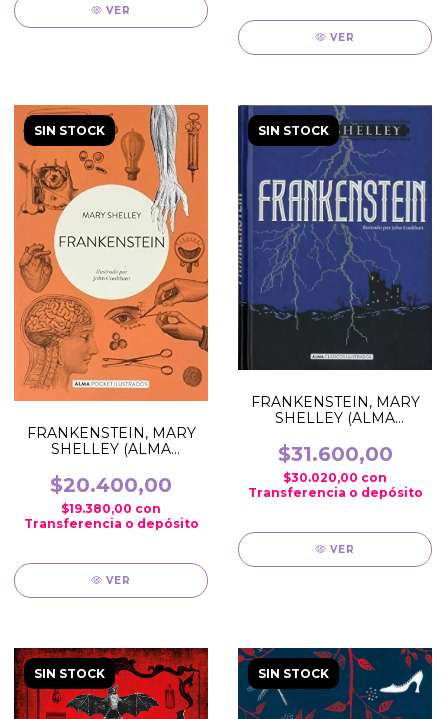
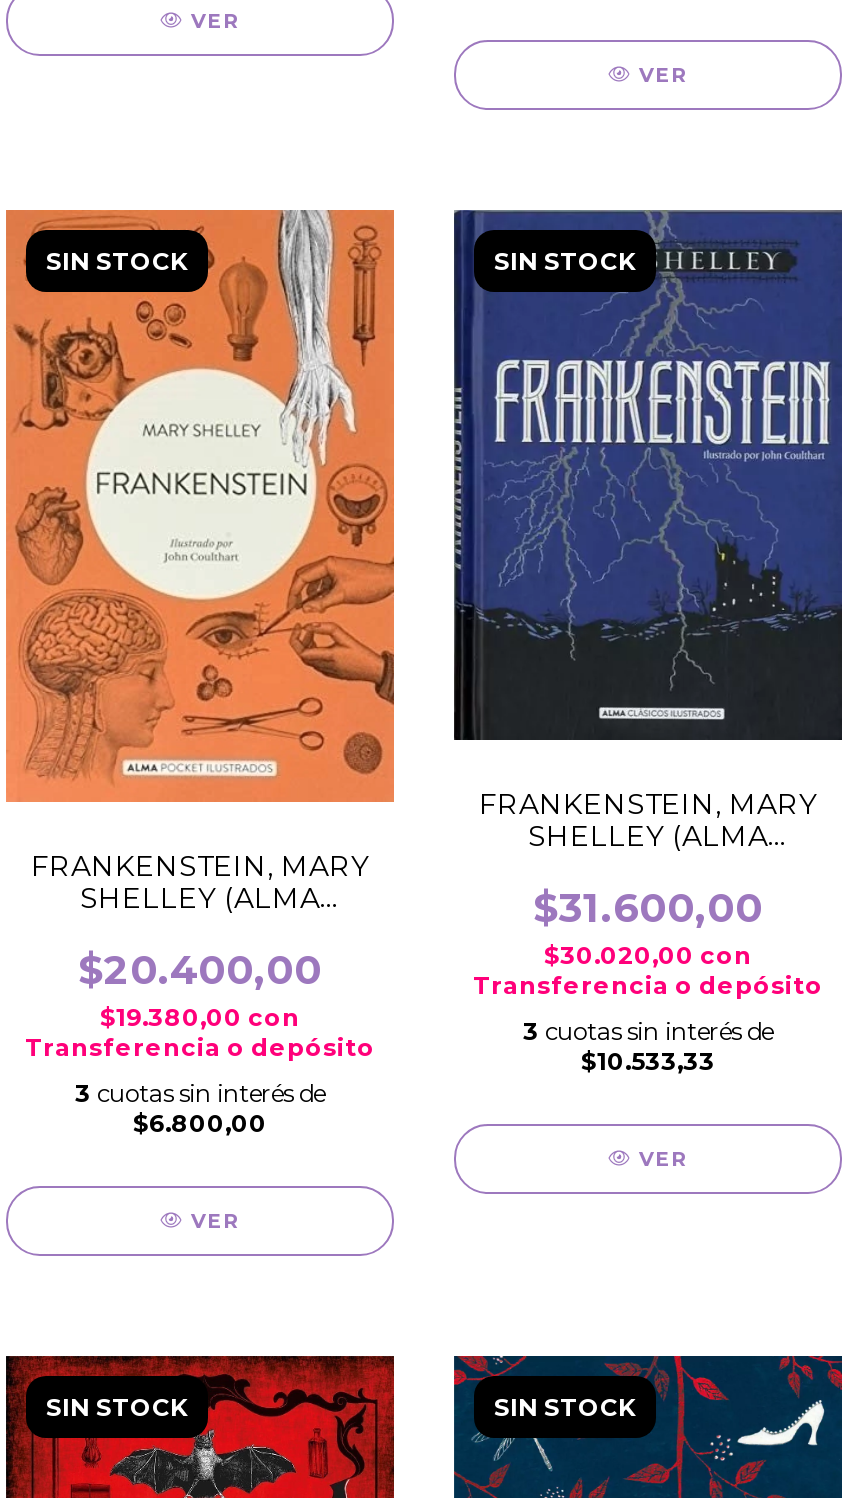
none -> [523,1016,773,1076] 3 cuotas sin interés de | $10.533,33
none -> [75,1078,325,1138] 3 cuotas sin interés de | $6.800,00

